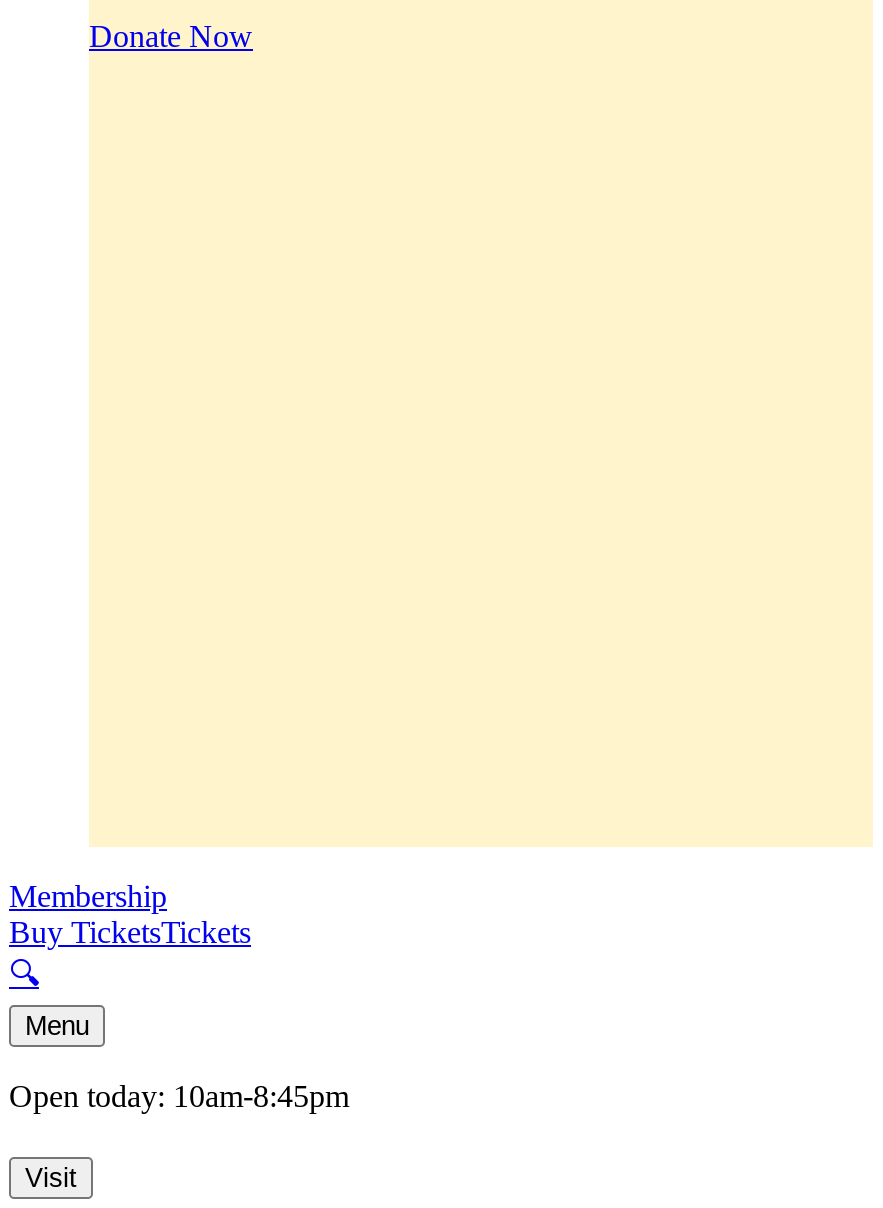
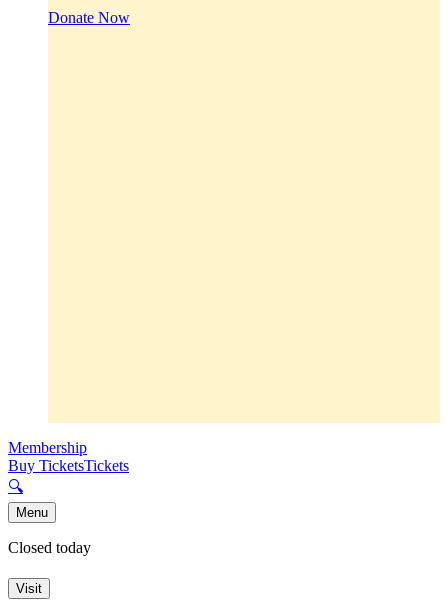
[9,1080,349,1114] Open today: 10am-8:45pm -> [8,539,91,556] Closed today

